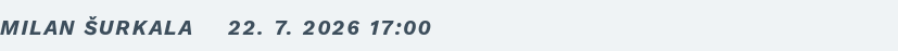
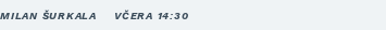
[0,14,432,38] MILAN ŠURKALA 22. 7. 2026 17:00 -> [0,9,189,21] MILAN ŠURKALA VČERA 14:30

